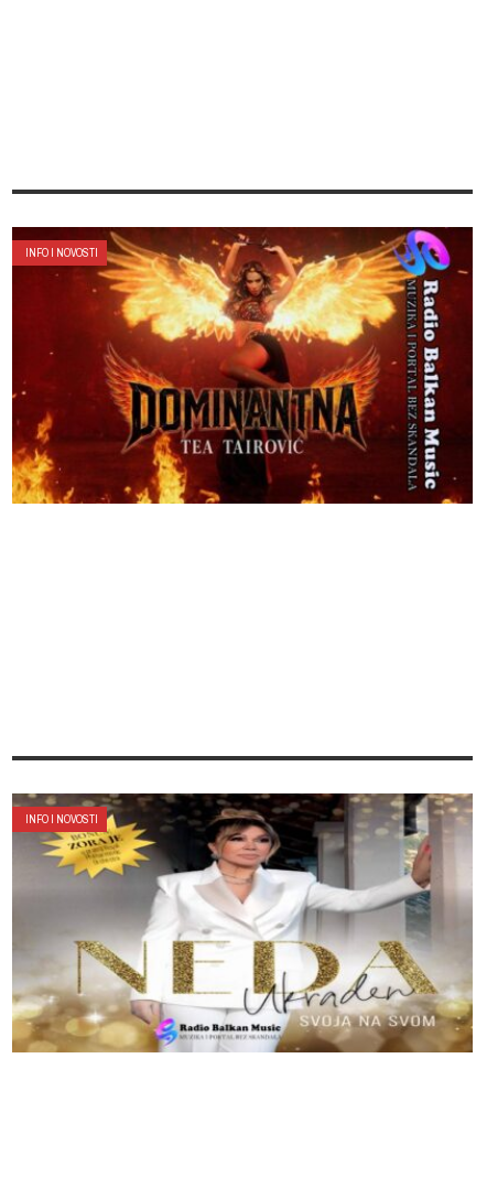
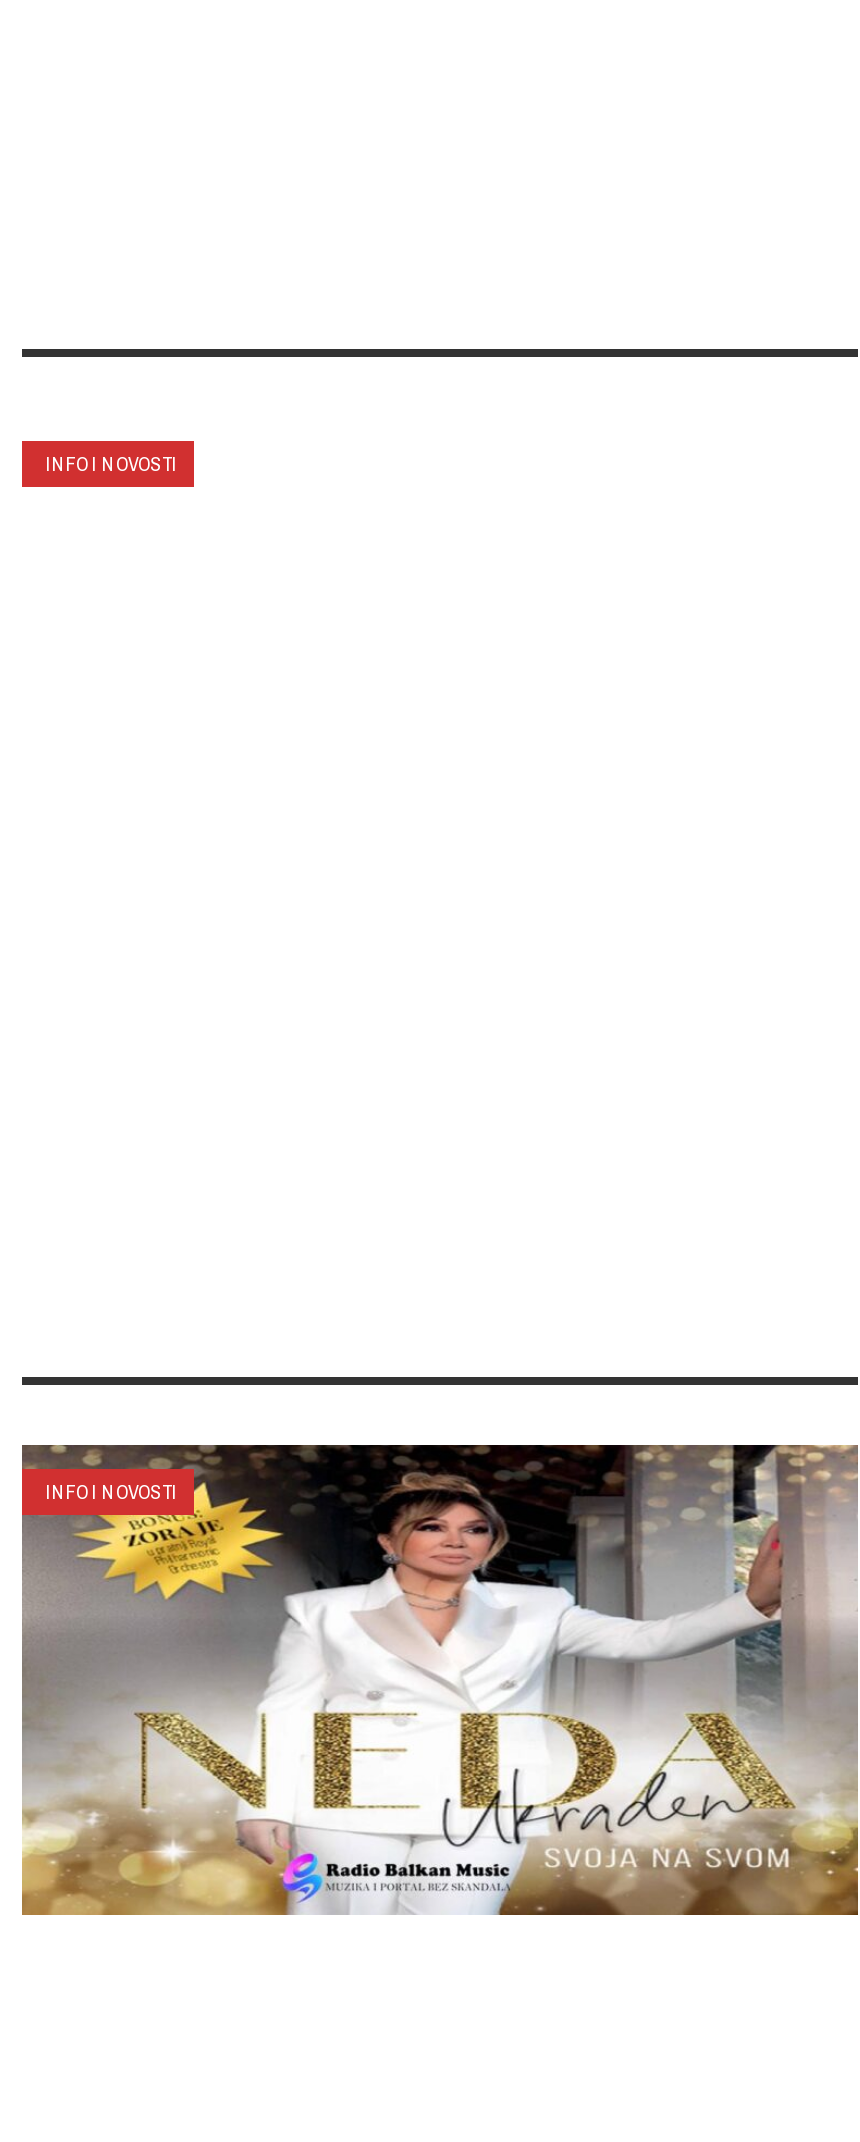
[11,226,474,505] [image] -> none

